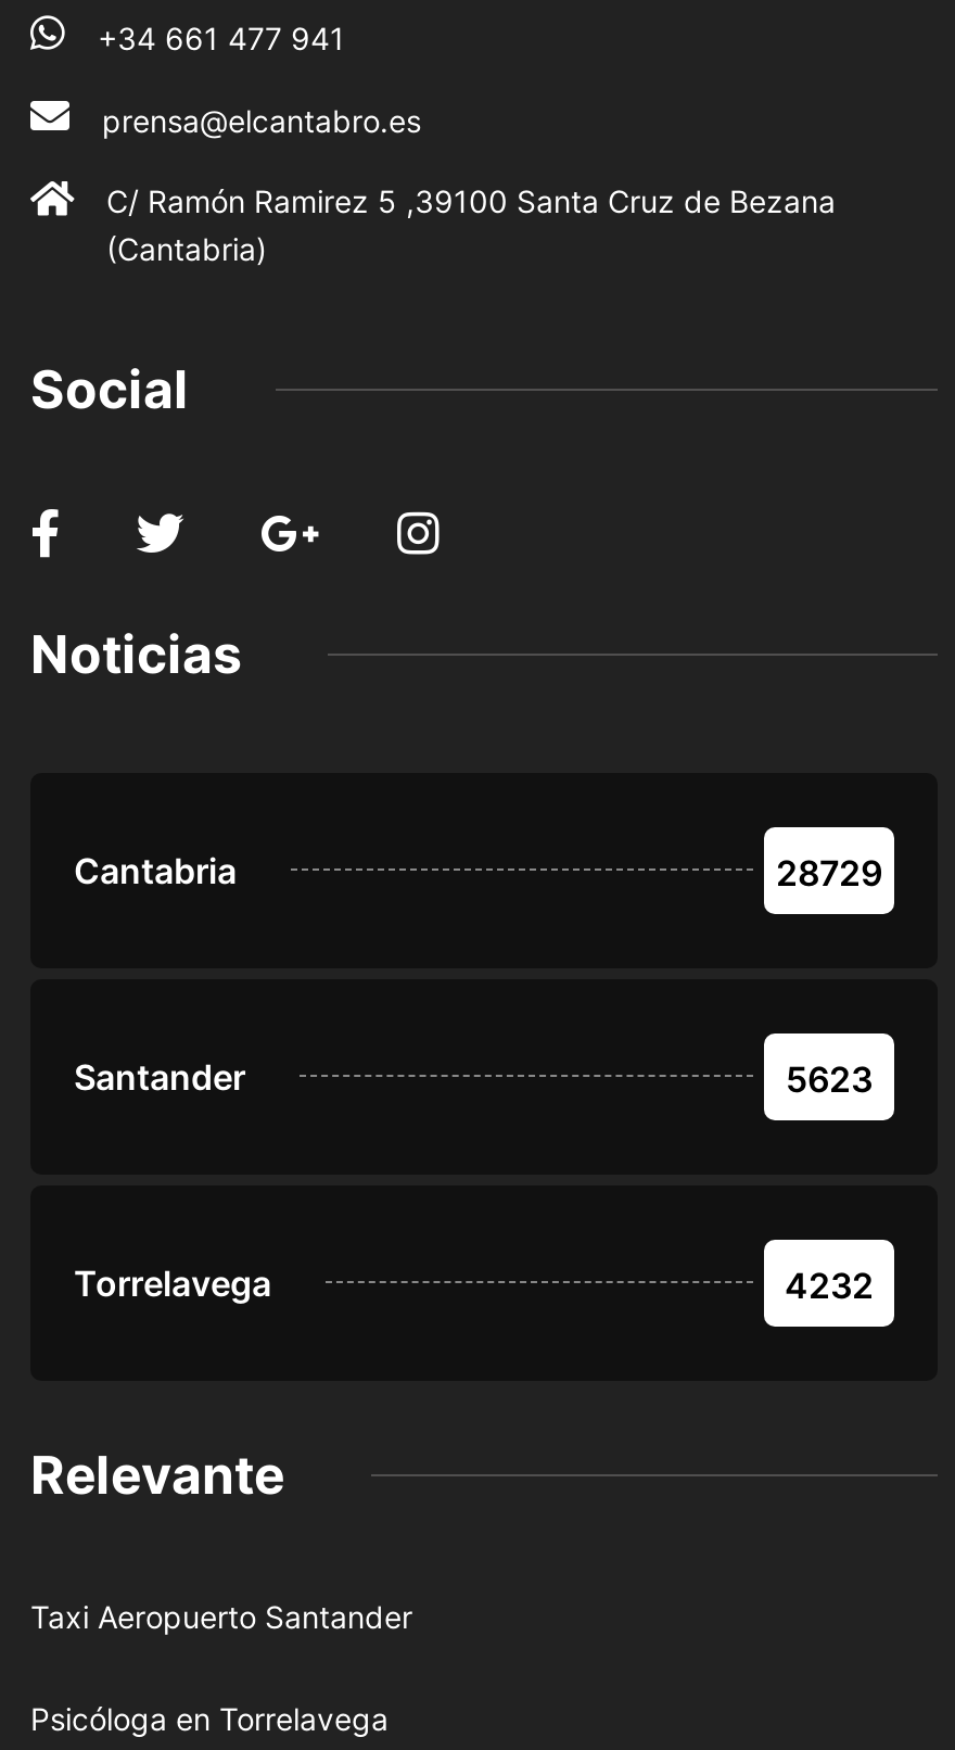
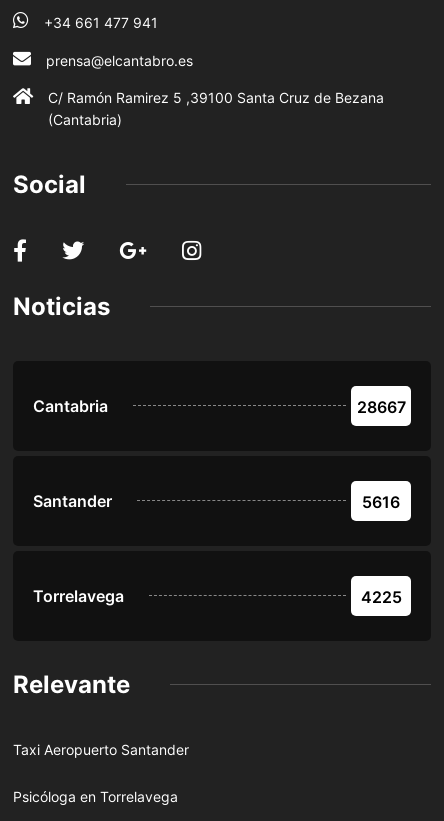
[776,851,882,894] 28729 -> [356,397,405,417] 28667
[786,1057,873,1100] 5623 -> [362,492,400,512] 5616
[785,1263,874,1307] 4232 -> [360,587,401,607] 4225

